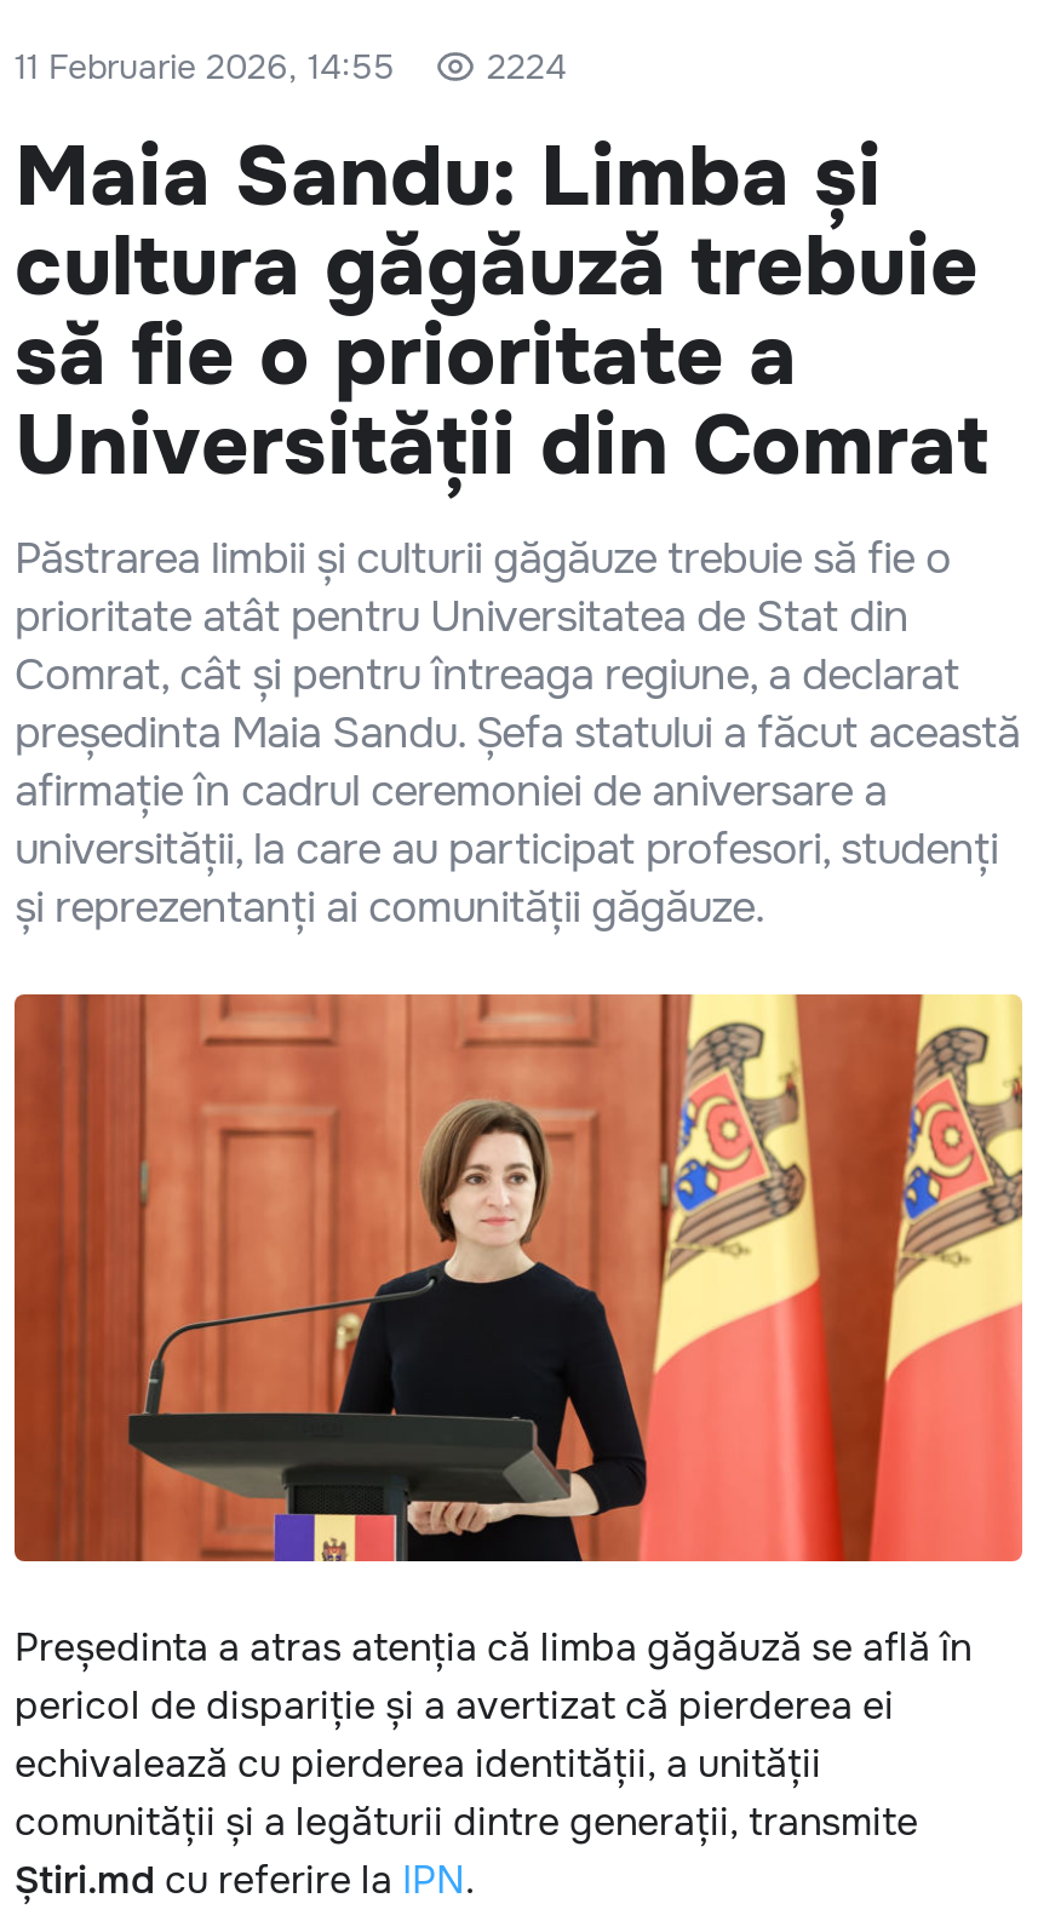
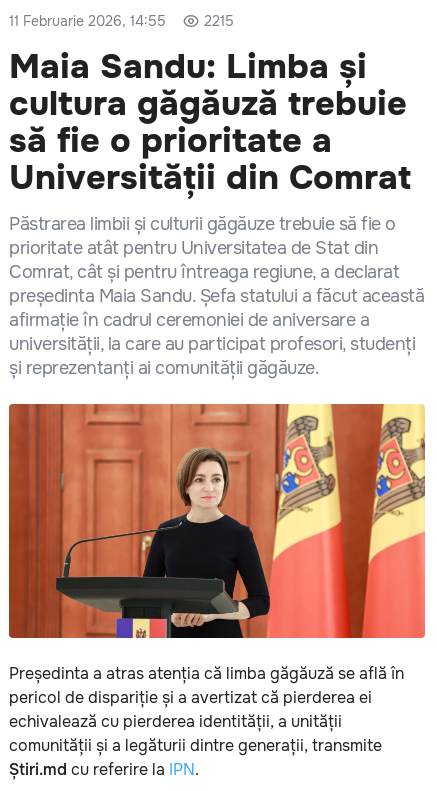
[487,44,567,88] 2224 -> [204,12,234,30] 2215

